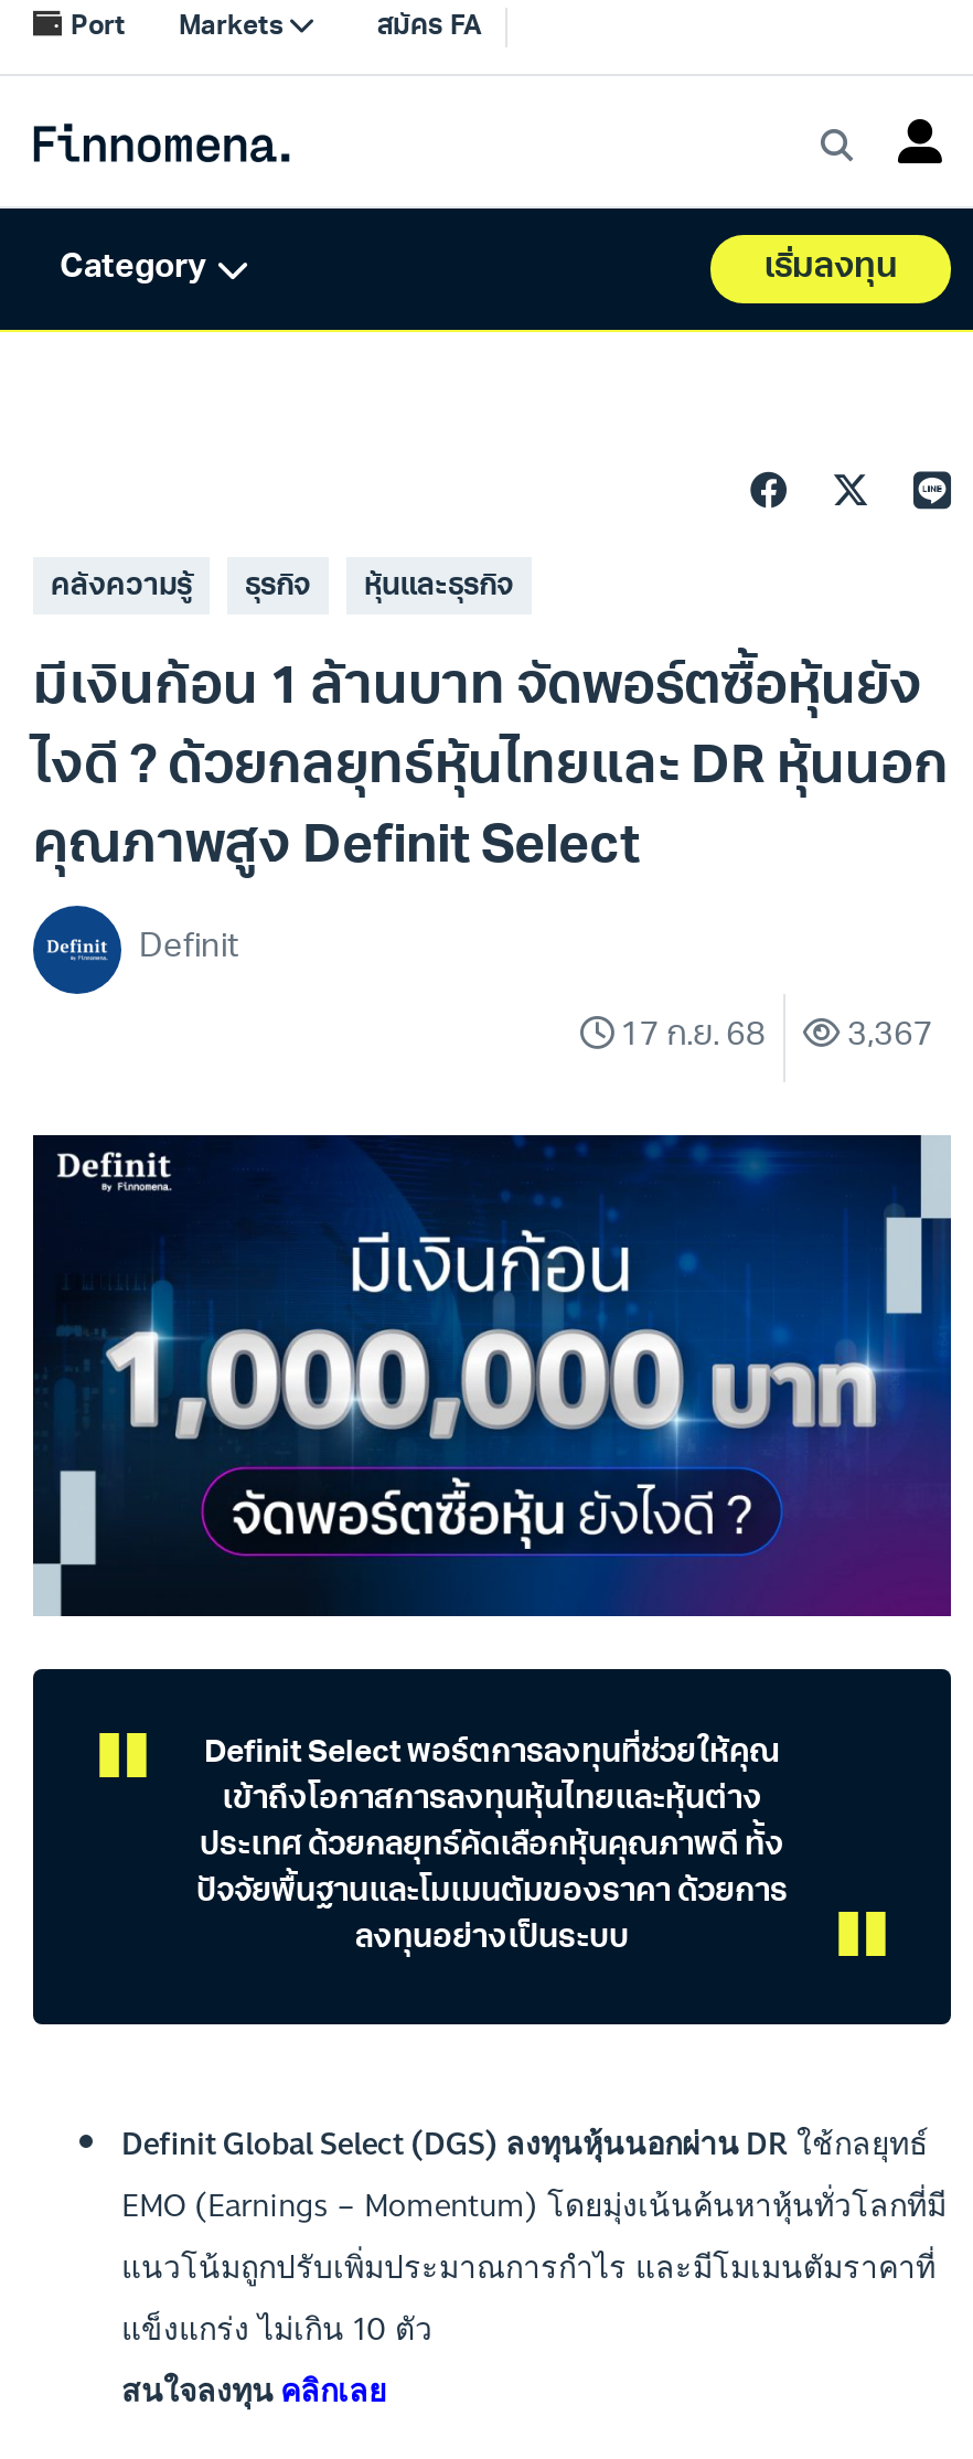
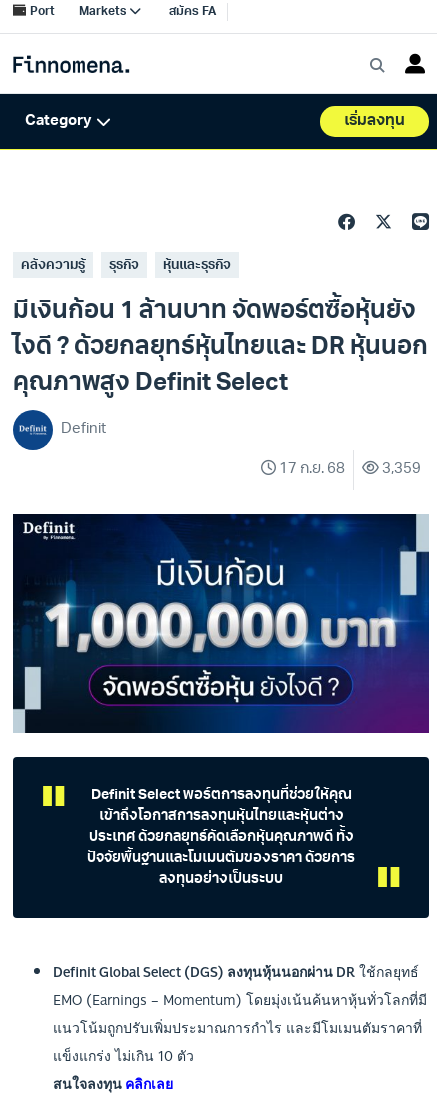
[847,1021,933,1054] 3,367 -> [382,462,421,477] 3,359

